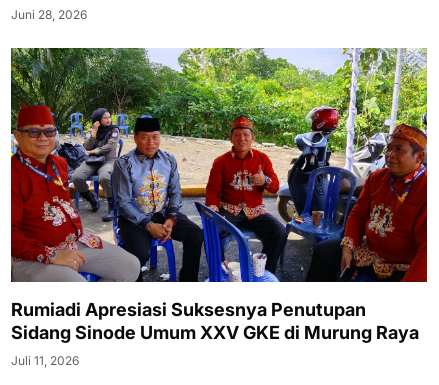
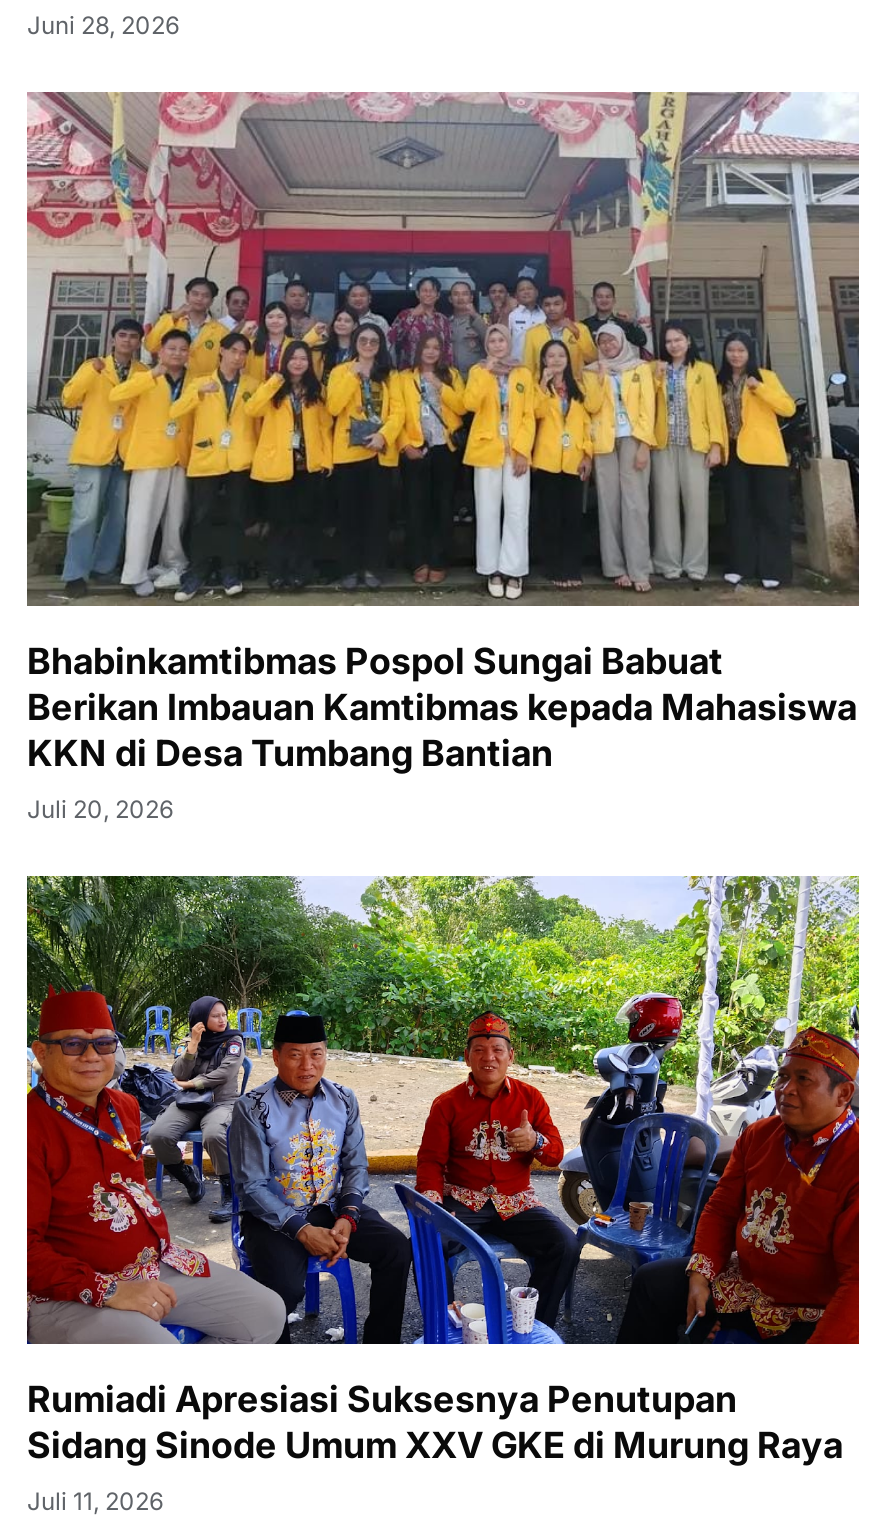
none -> [25,90,861,824] [image] | Bhabinkamtibmas Pospol Sungai Babuat | Berikan Imbauan Kamtibmas kepada Mahasiswa | KKN di Desa Tumbang Bantian | Juli 20, 2026

